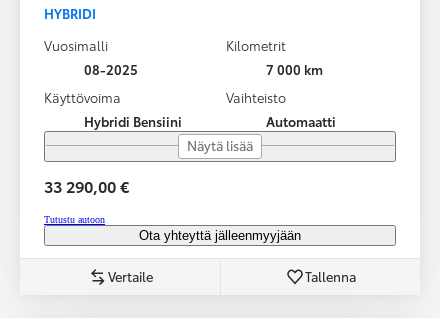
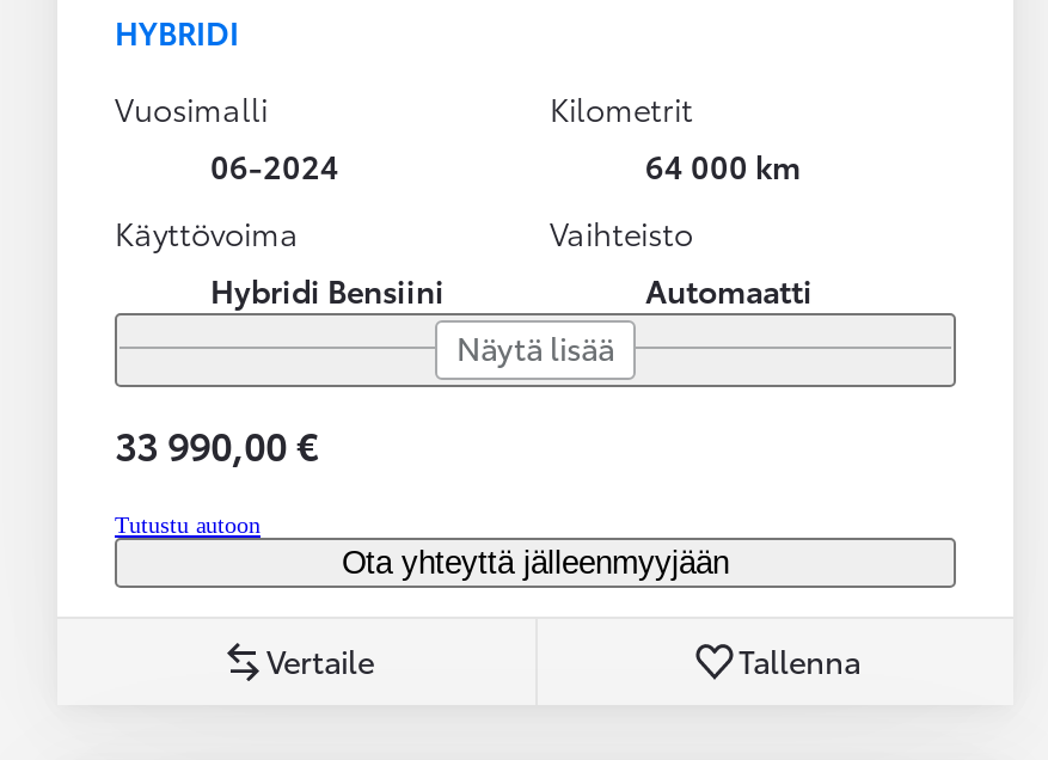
[84,60,138,78] 08-2025 -> [210,143,339,186] 06-2024
[266,60,323,78] 7 000 km -> [645,143,801,186] 64 000 km
[44,174,129,197] 33 290,00 € -> [115,415,318,470] 33 990,00 €

